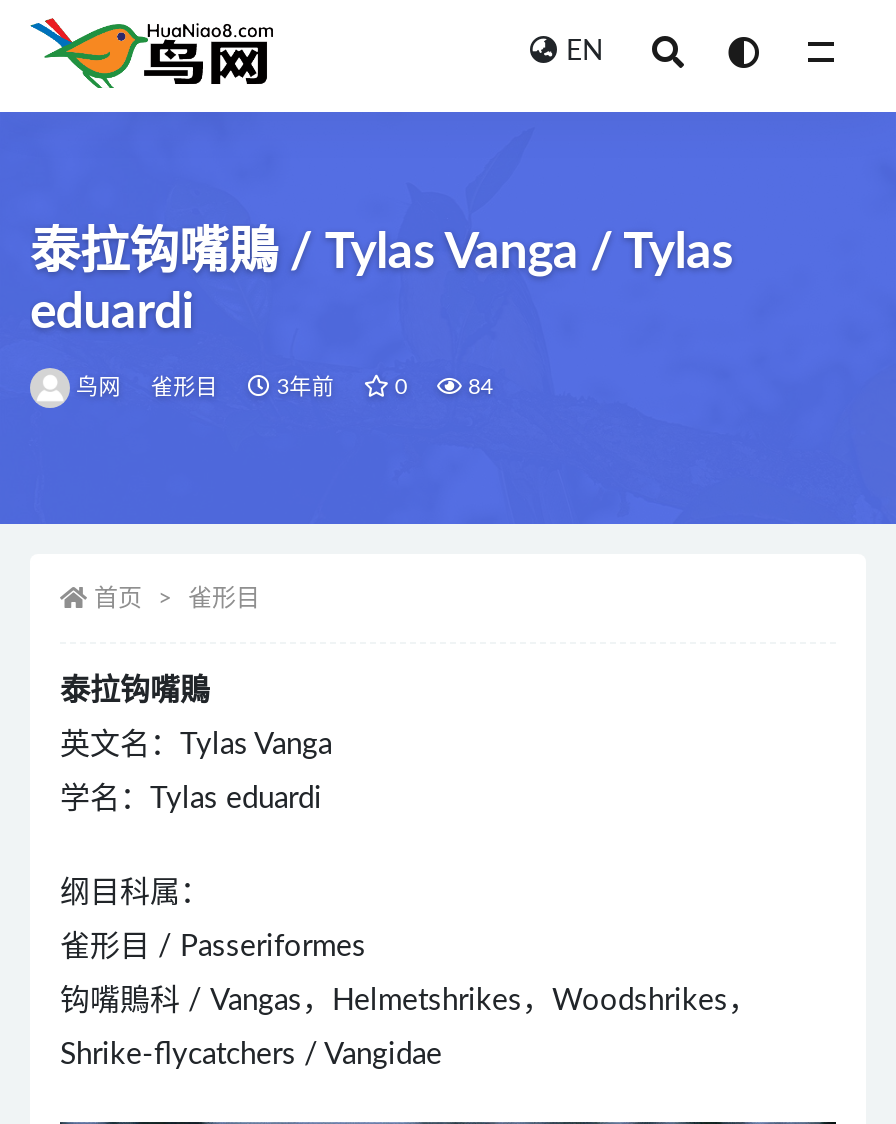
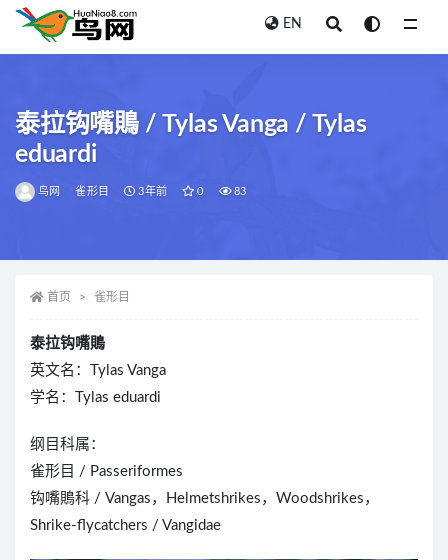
[462,376,493,398] 84 -> [231,186,246,197] 83

